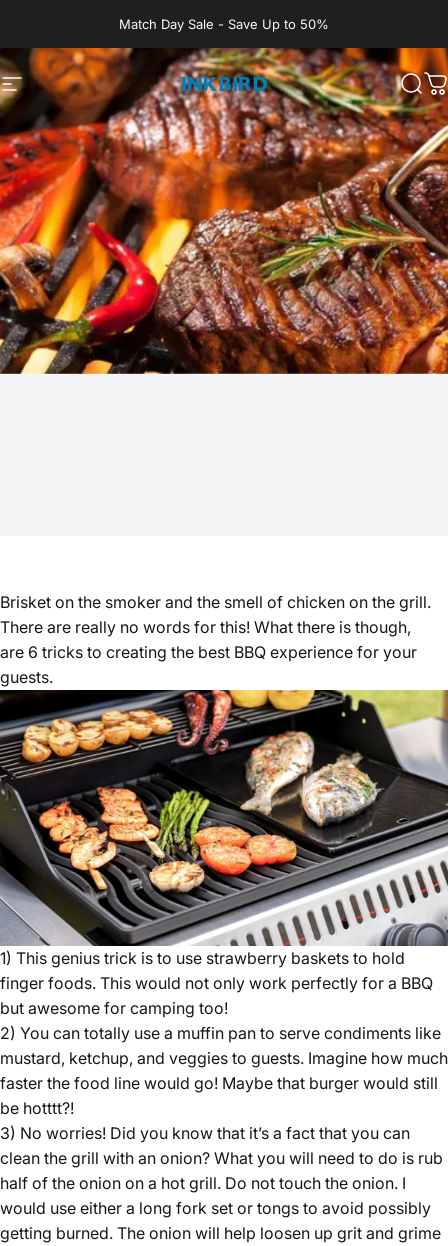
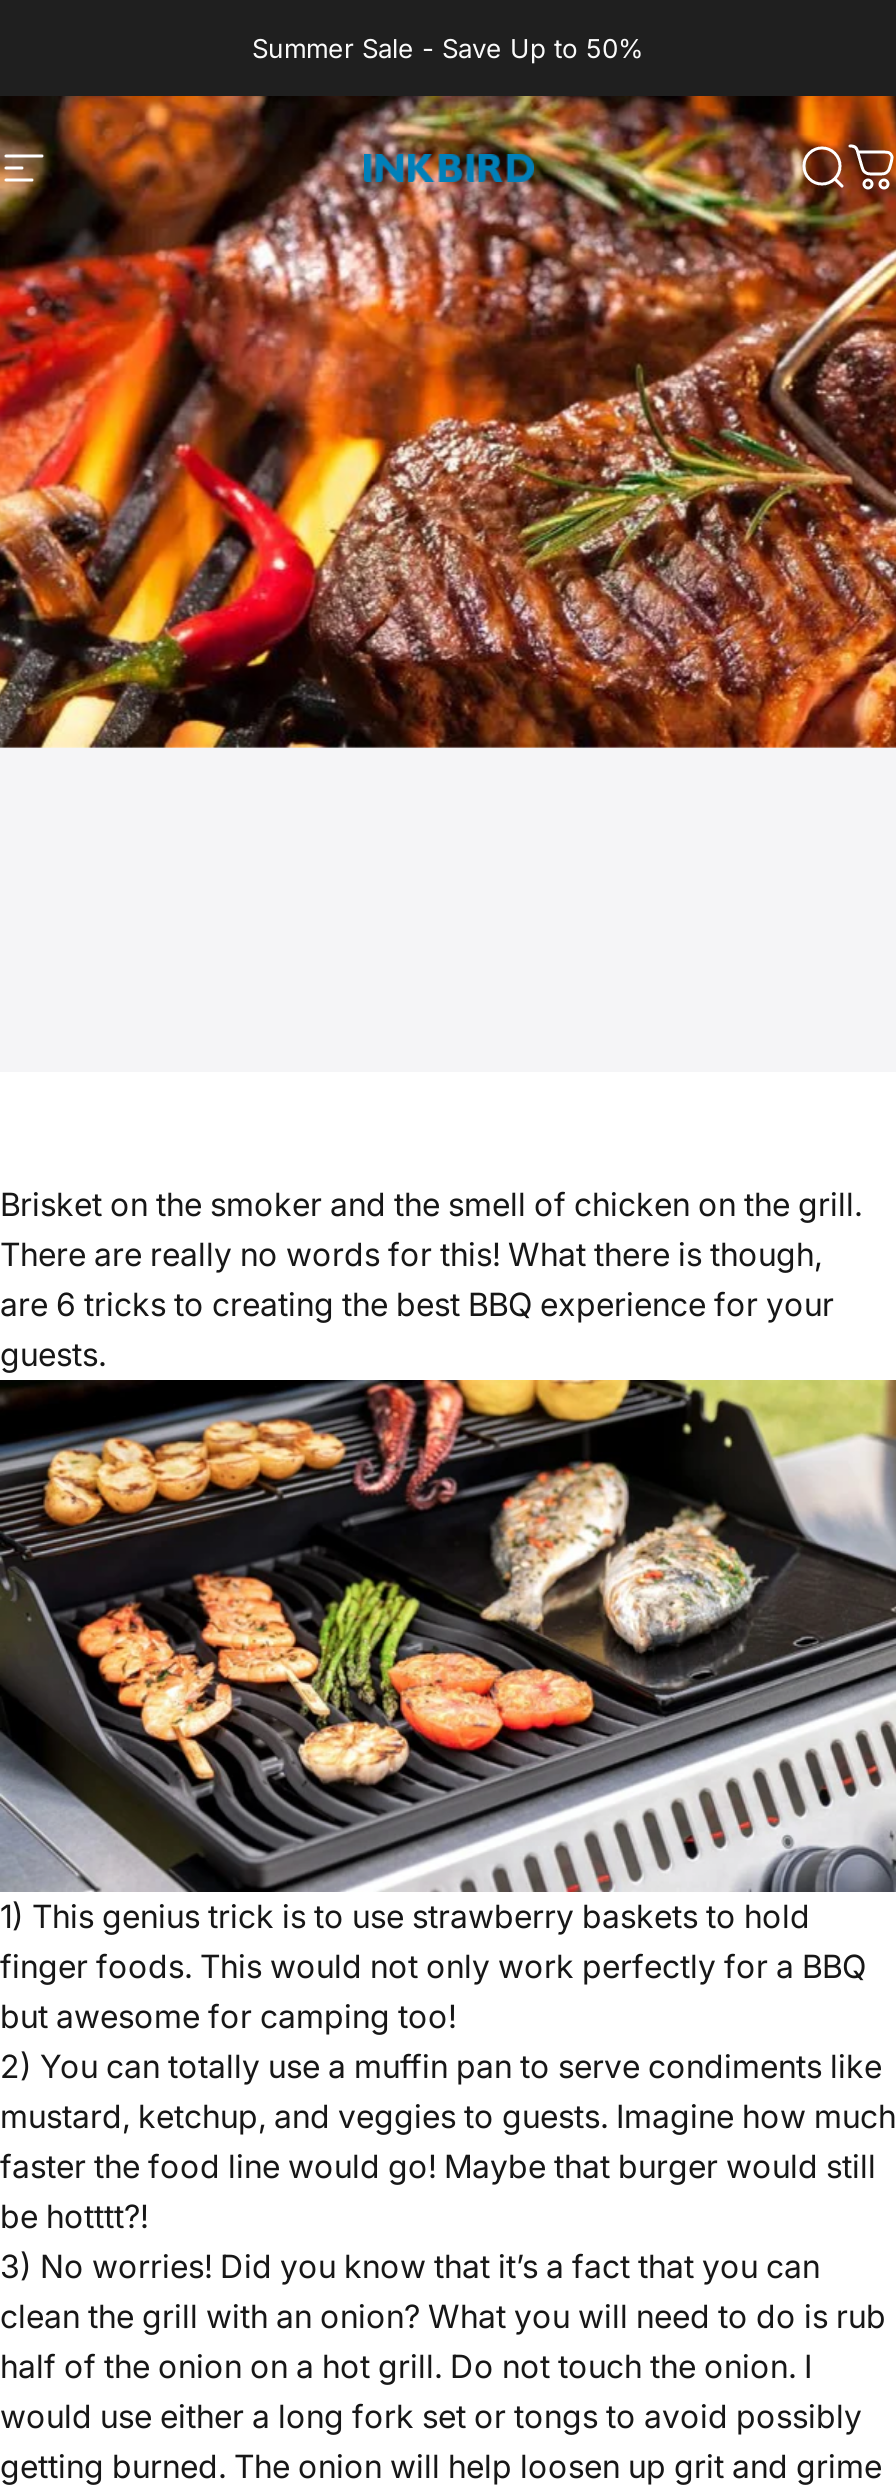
[119,16,329,32] Match Day Sale - Save Up to 50% -> [252,32,644,64] Summer Sale - Save Up to 50%

